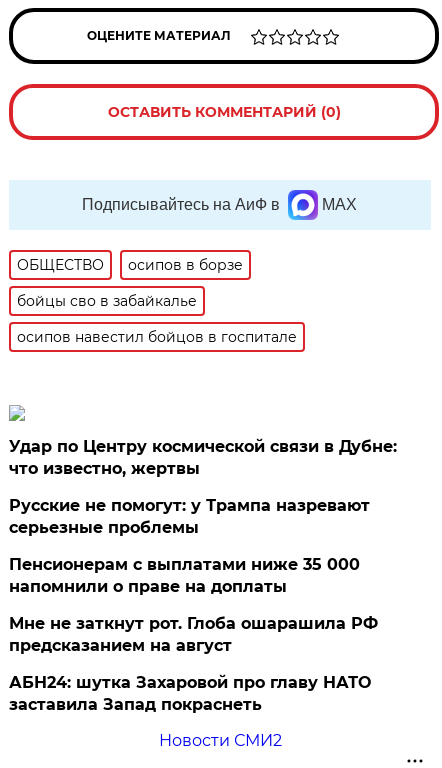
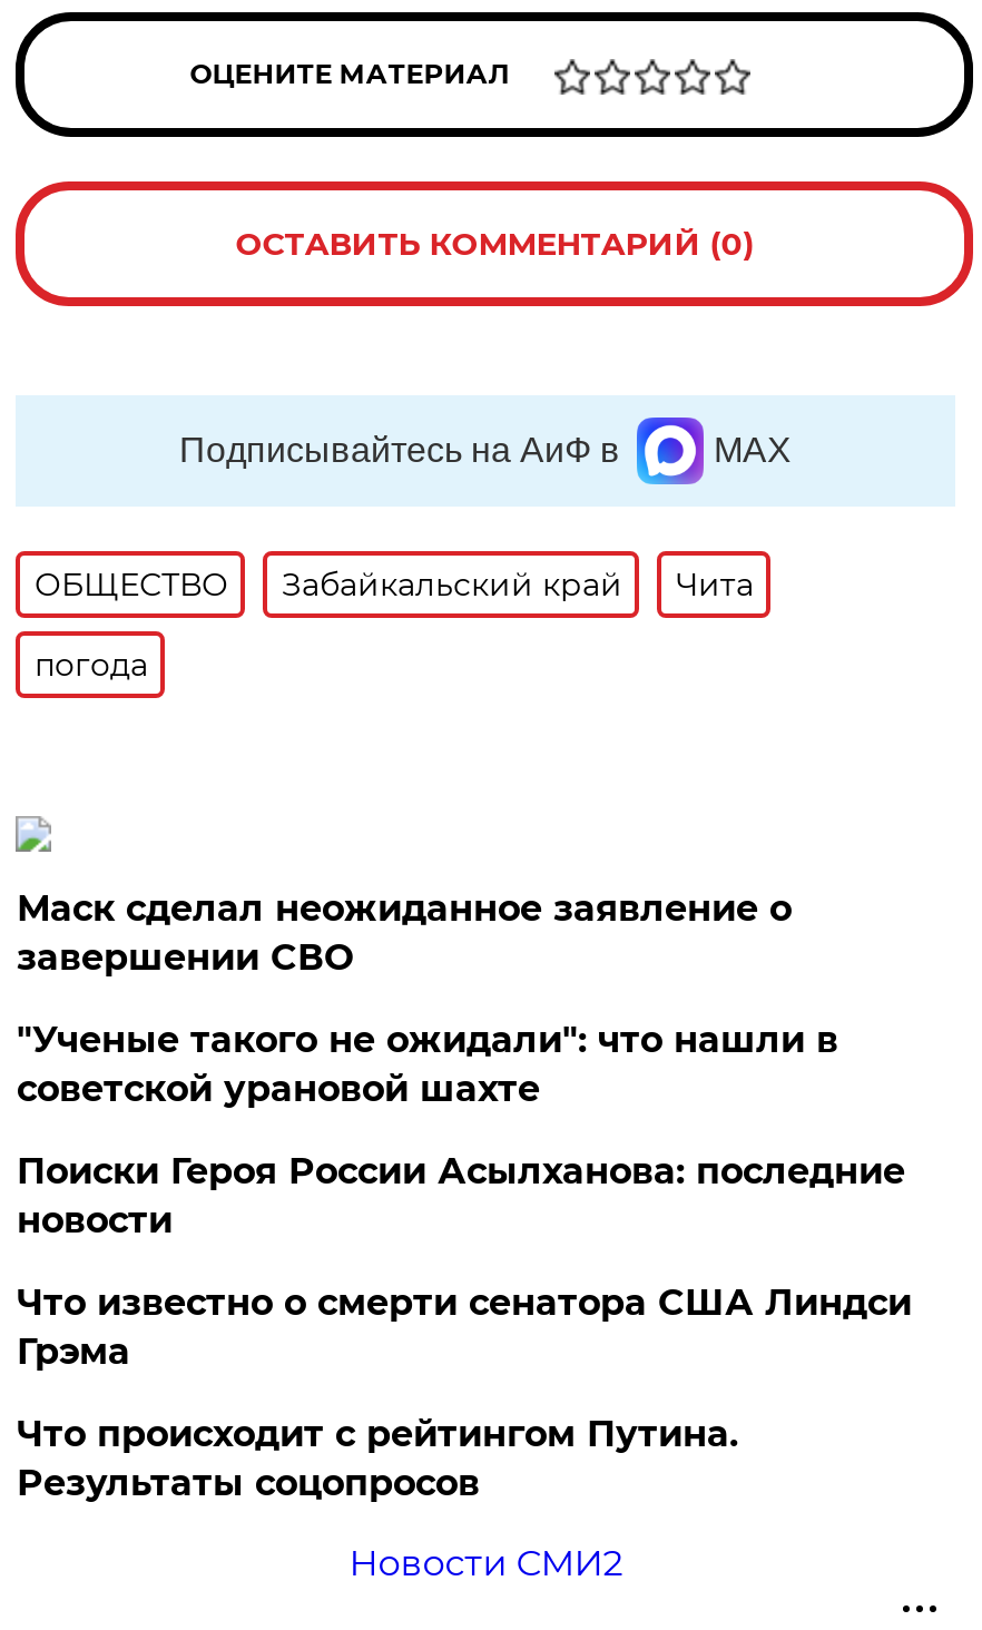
[17,256,297,346] осипов в борзе | бойцы сво в забайкалье | осипов навестил бойцов в госпитале -> [34,565,754,685] Забайкальский край | Чита | погода
[9,437,397,714] Удар по Центру космической связи в Дубне: | что известно, жертвы | Русские не помогут: у Трампа назревают | серьезные проблемы | Пенсионерам с выплатами ниже 35 000 | напомнили о праве на доплаты | Мне не заткнут рот. Глоба ошарашила РФ | предсказанием на август | АБН24: шутка Захаровой про главу НАТО | заставила Запад покраснеть -> [16,888,912,1505] Маск сделал неожиданное заявление о | завершении СВО | "Ученые такого не ожидали": что нашли в | советской урановой шахте | Поиски Героя России Асылханова: последние | новости | Что известно о смерти сенатора США Линдси | Грэма | Что происходит с рейтингом Путина. | Результаты соцопросов

